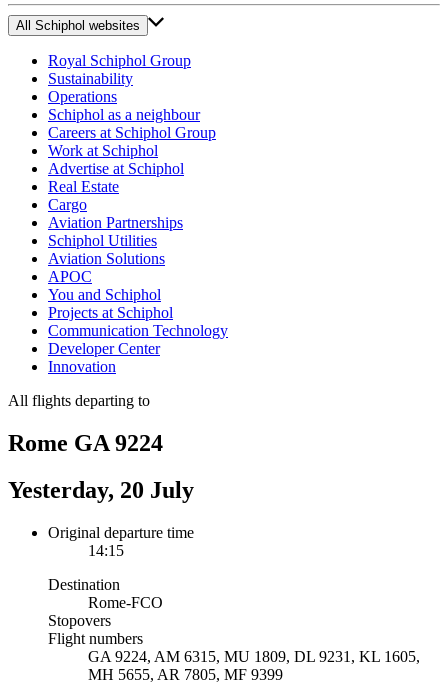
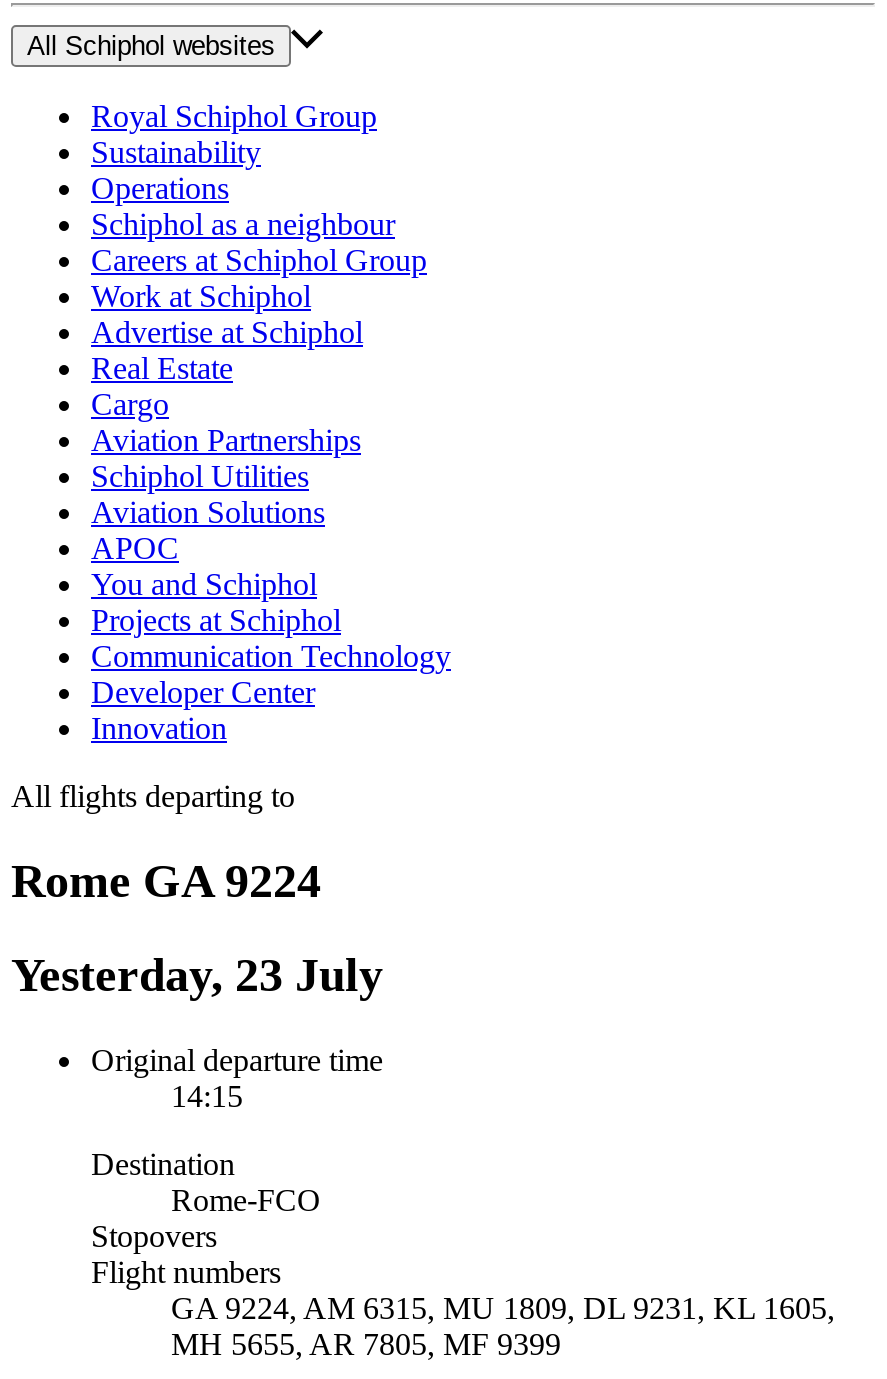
[8,477,194,503] Yesterday, 20 July -> [11,949,383,1001] Yesterday, 23 July

